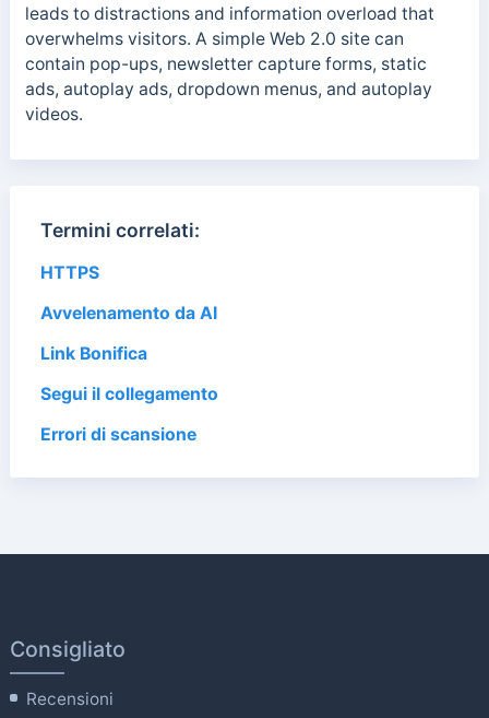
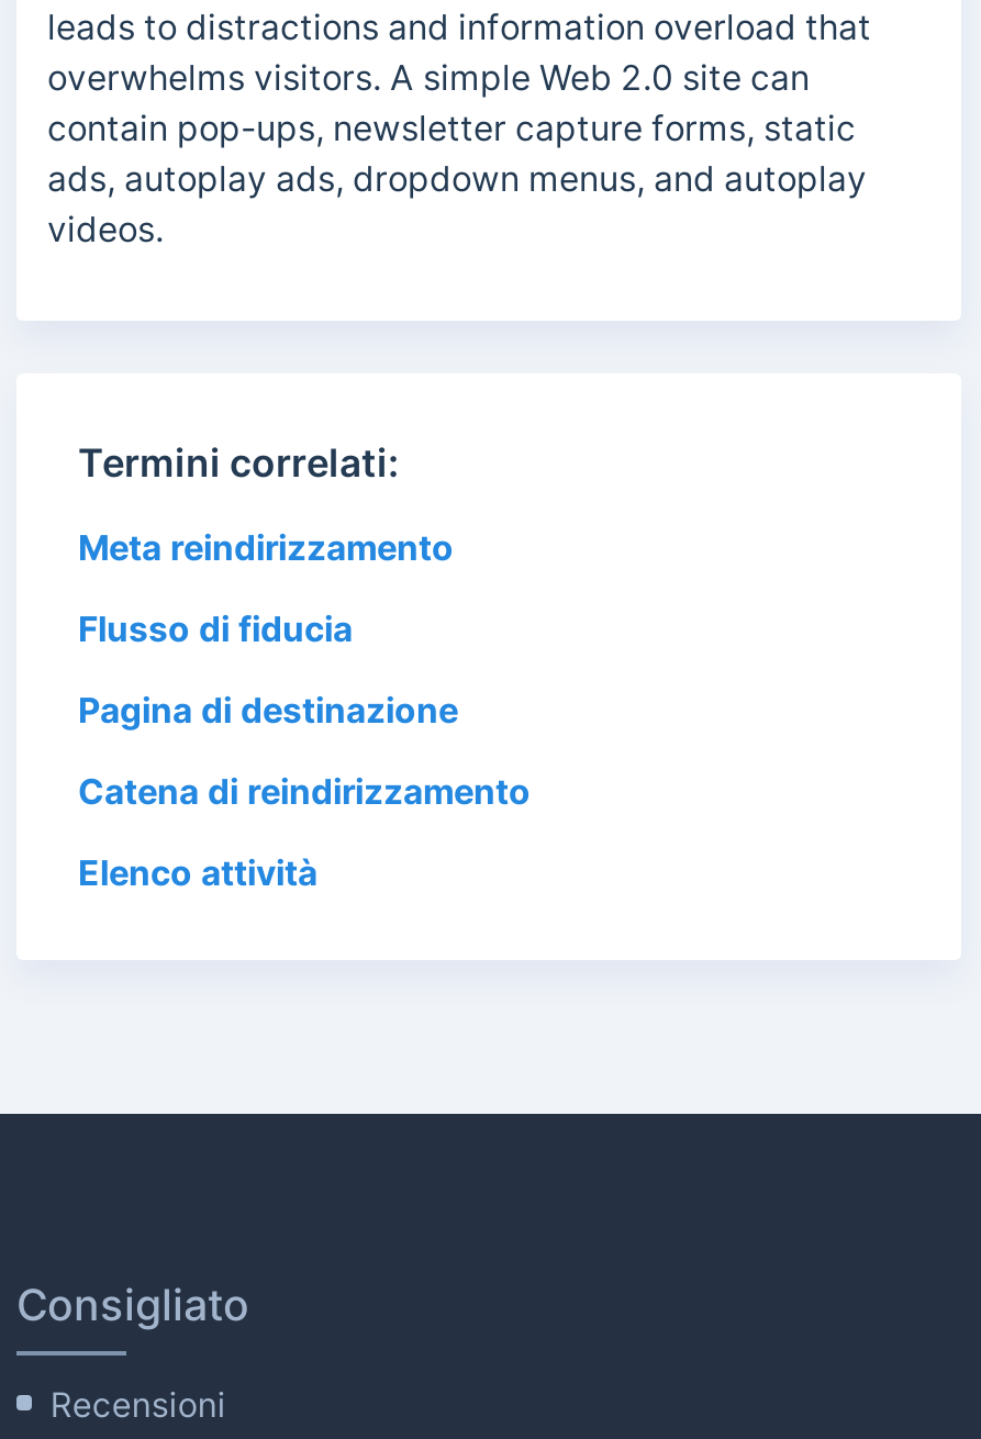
[40,262,99,283] HTTPS -> [78,526,454,568] Meta reindirizzamento
[40,302,217,323] Avvelenamento da AI -> [78,608,353,649] Flusso di fiducia
[40,343,147,363] Link Bonifica -> [78,689,458,731] Pagina di destinazione
[40,383,218,404] Segui il collegamento -> [78,770,531,812] Catena di reindirizzamento
[40,424,196,444] Errori di scansione -> [78,852,317,893] Elenco attività

